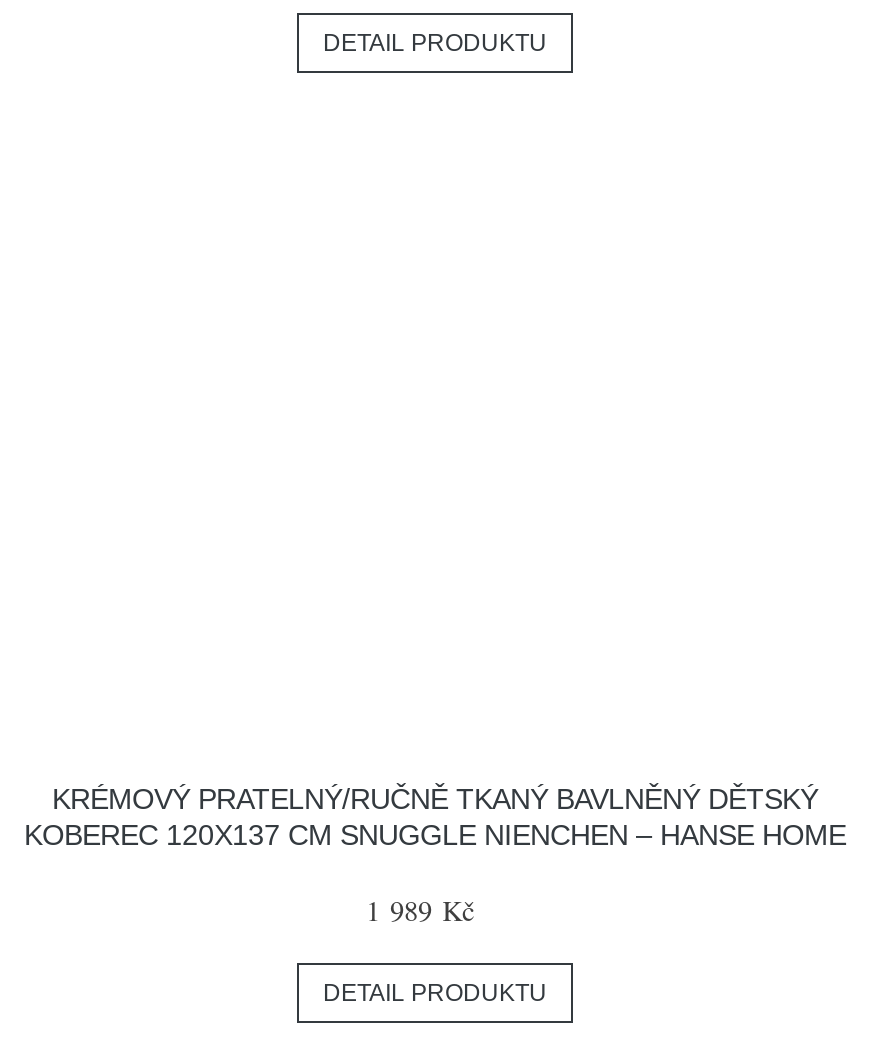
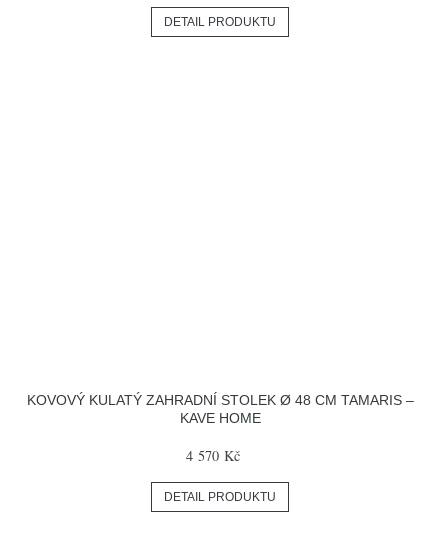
[24,784,846,852] KRÉMOVÝ PRATELNÝ/RUČNĚ TKANÝ BAVLNĚNÝ DĚTSKÝ | KOBEREC 120X137 CM SNUGGLE NIENCHEN – HANSE HOME -> [26,392,413,426] KOVOVÝ KULATÝ ZAHRADNÍ STOLEK Ø 48 CM TAMARIS – | KAVE HOME
[366,892,474,930] 1 989 Kč -> [185,446,239,465] 4 570 Kč

